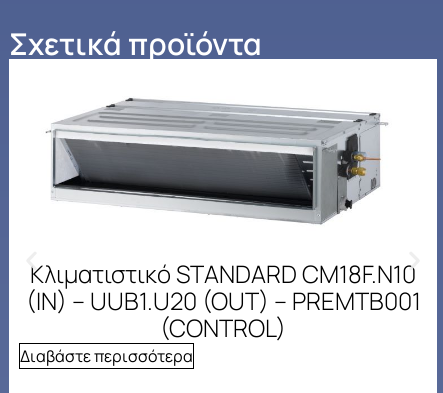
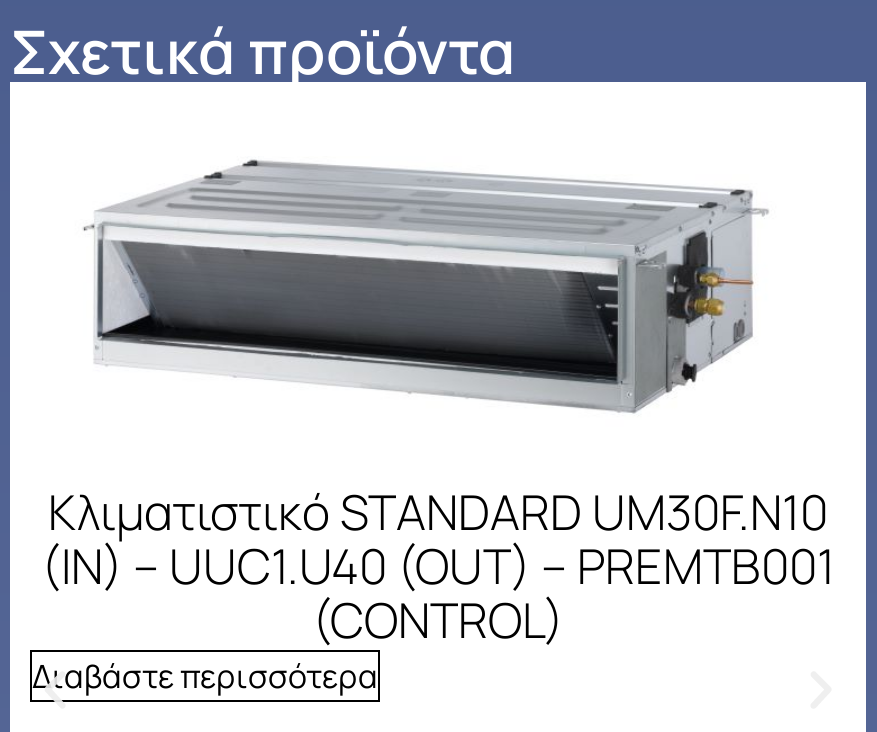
[30,257,416,290] Κλιματιστικό STANDARD CM18F.N10 -> [48,478,828,544] Κλιματιστικό STANDARD UM30F.N10
[25,284,420,317] (IN) – UUB1.U20 (OUT) – PREMTB001 -> [41,532,835,598] (IN) – UUC1.U40 (OUT) – PREMTB001

